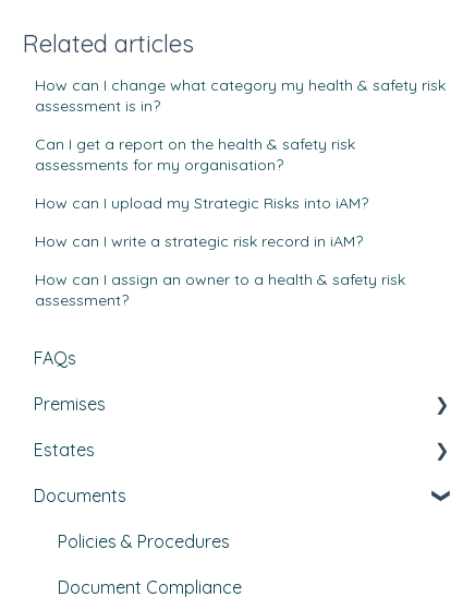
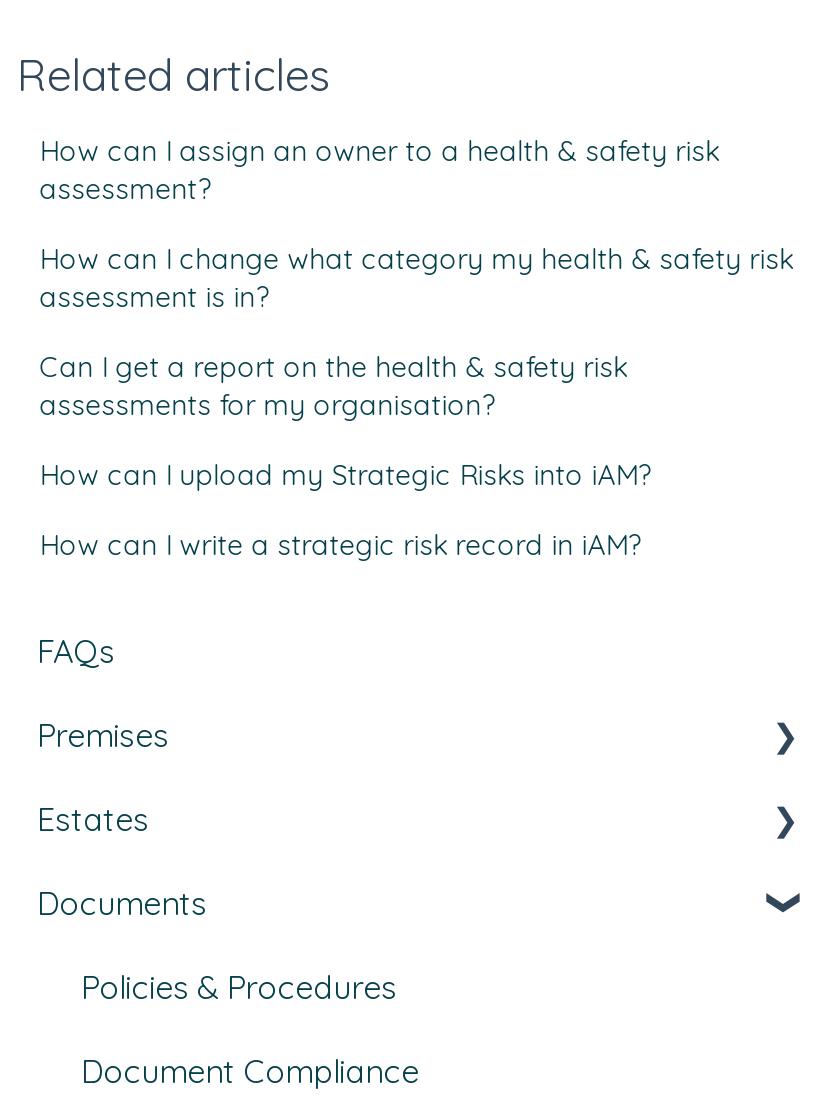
moved [35,75,446,251] -> [39,240,793,562]: How can I change what category my health & safety risk | assessment is in? | Can I get a report on the health & safety risk | assessments for my organisation? | How can I upload my Strategic Risks into iAM? | How can I write a strategic risk record in iAM?
moved [35,269,405,310] -> [39,132,719,206]: How can I assign an owner to a health & safety risk | assessment?

